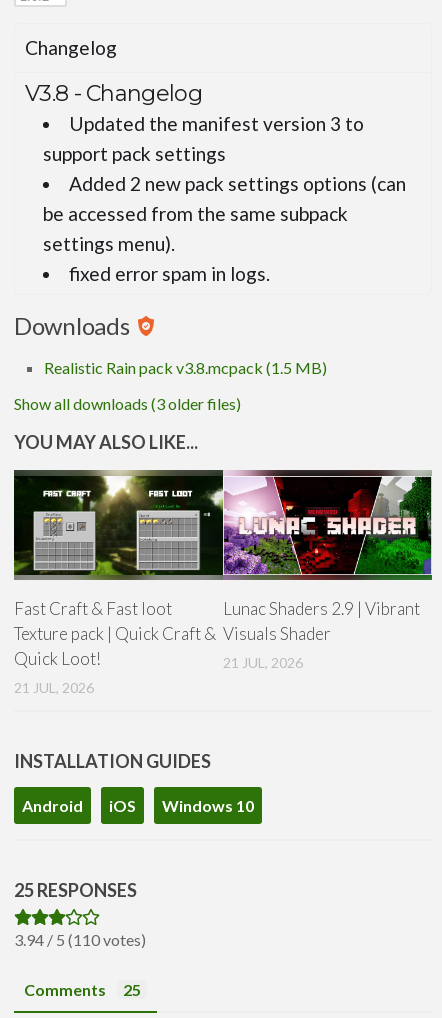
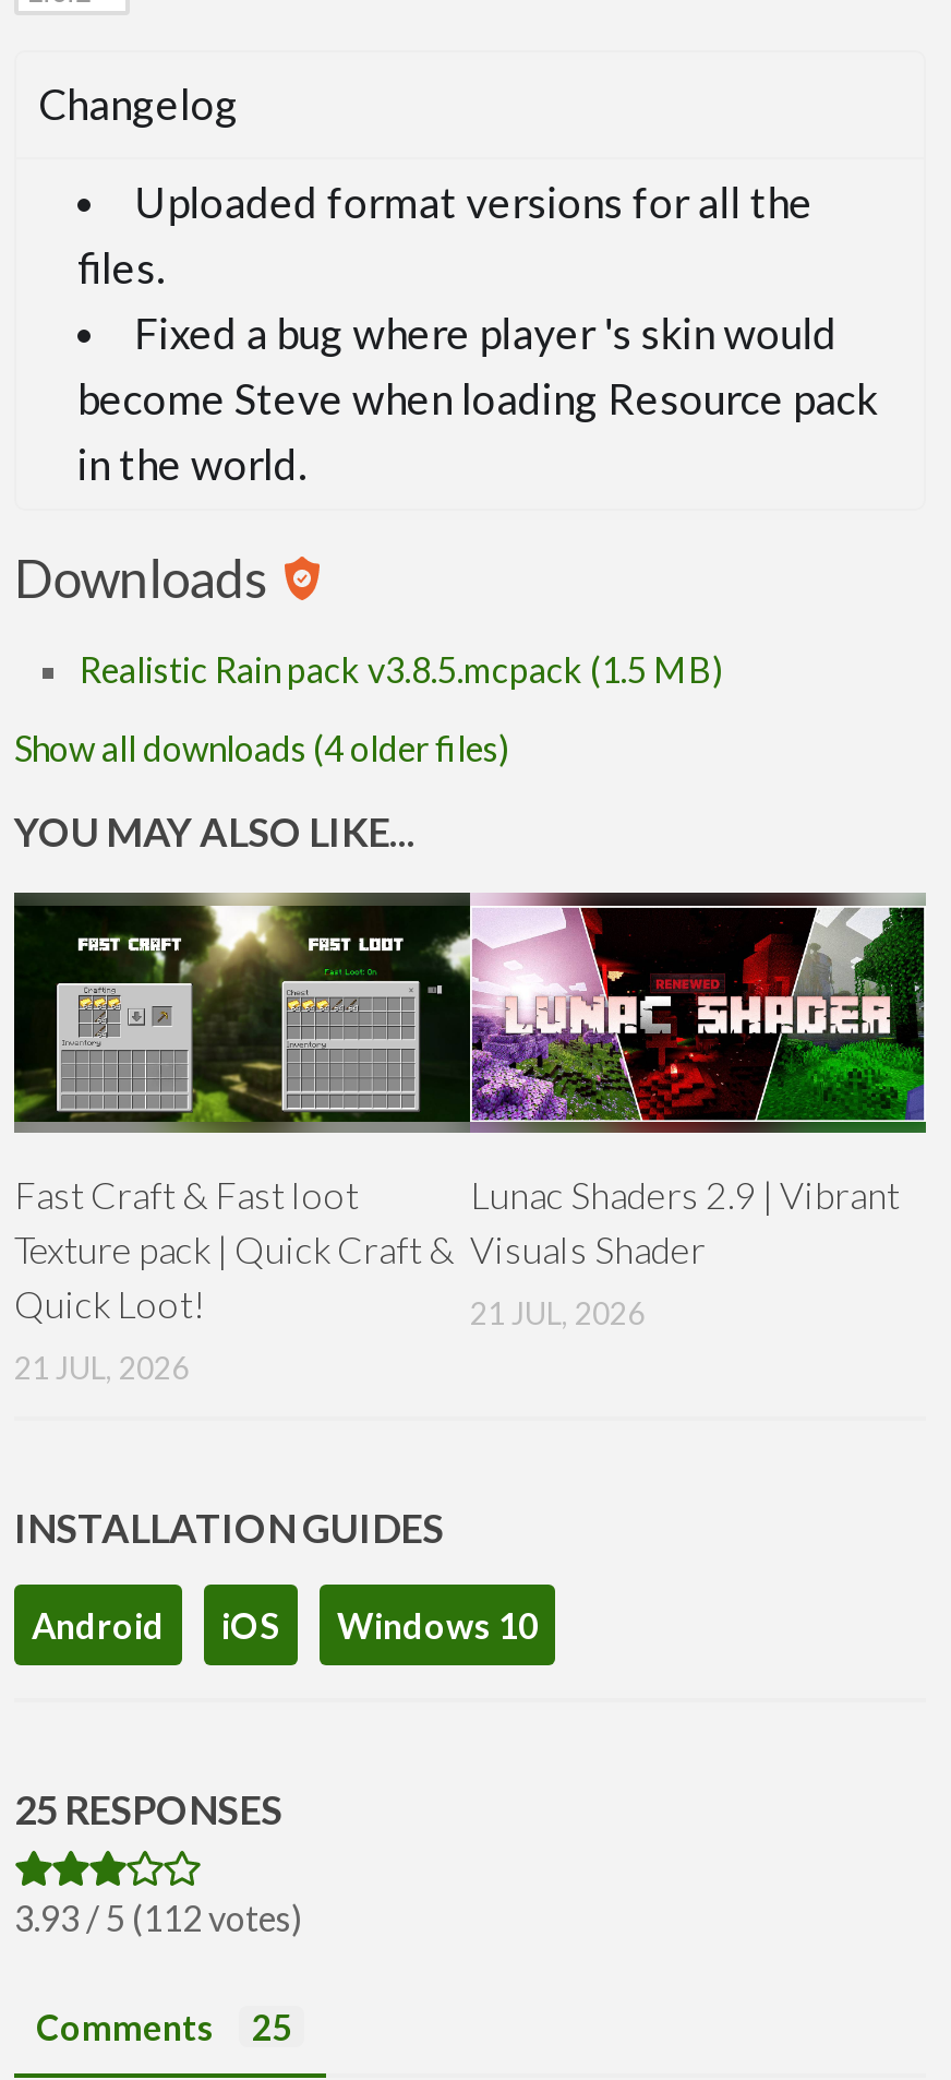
[25,80,406,285] V3.8 - Changelog | Updated the manifest version 3 to | support pack settings | Added 2 new pack settings options (can | be accessed from the same subpack | settings menu). | fixed error spam in logs. -> [77,178,878,490] Uploaded format versions for all the | files. | Fixed a bug where player 's skin would | become Steve when loading Resource pack | in the world.
[44,358,327,377] Realistic Rain pack v3.8.mcpack (1.5 MB) -> [80,649,723,691] Realistic Rain pack v3.8.5.mcpack (1.5 MB)
[14,394,241,413] Show all downloads (3 older files) -> [14,728,509,769] Show all downloads (4 older files)
[14,930,146,949] 3.94 / 5 (110 votes) -> [14,1898,302,1939] 3.93 / 5 (112 votes)

